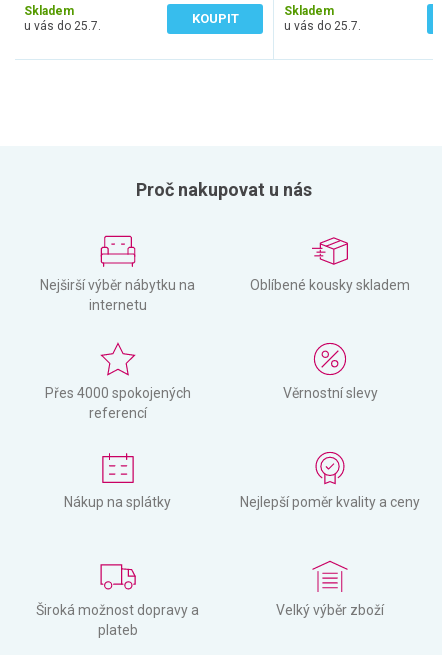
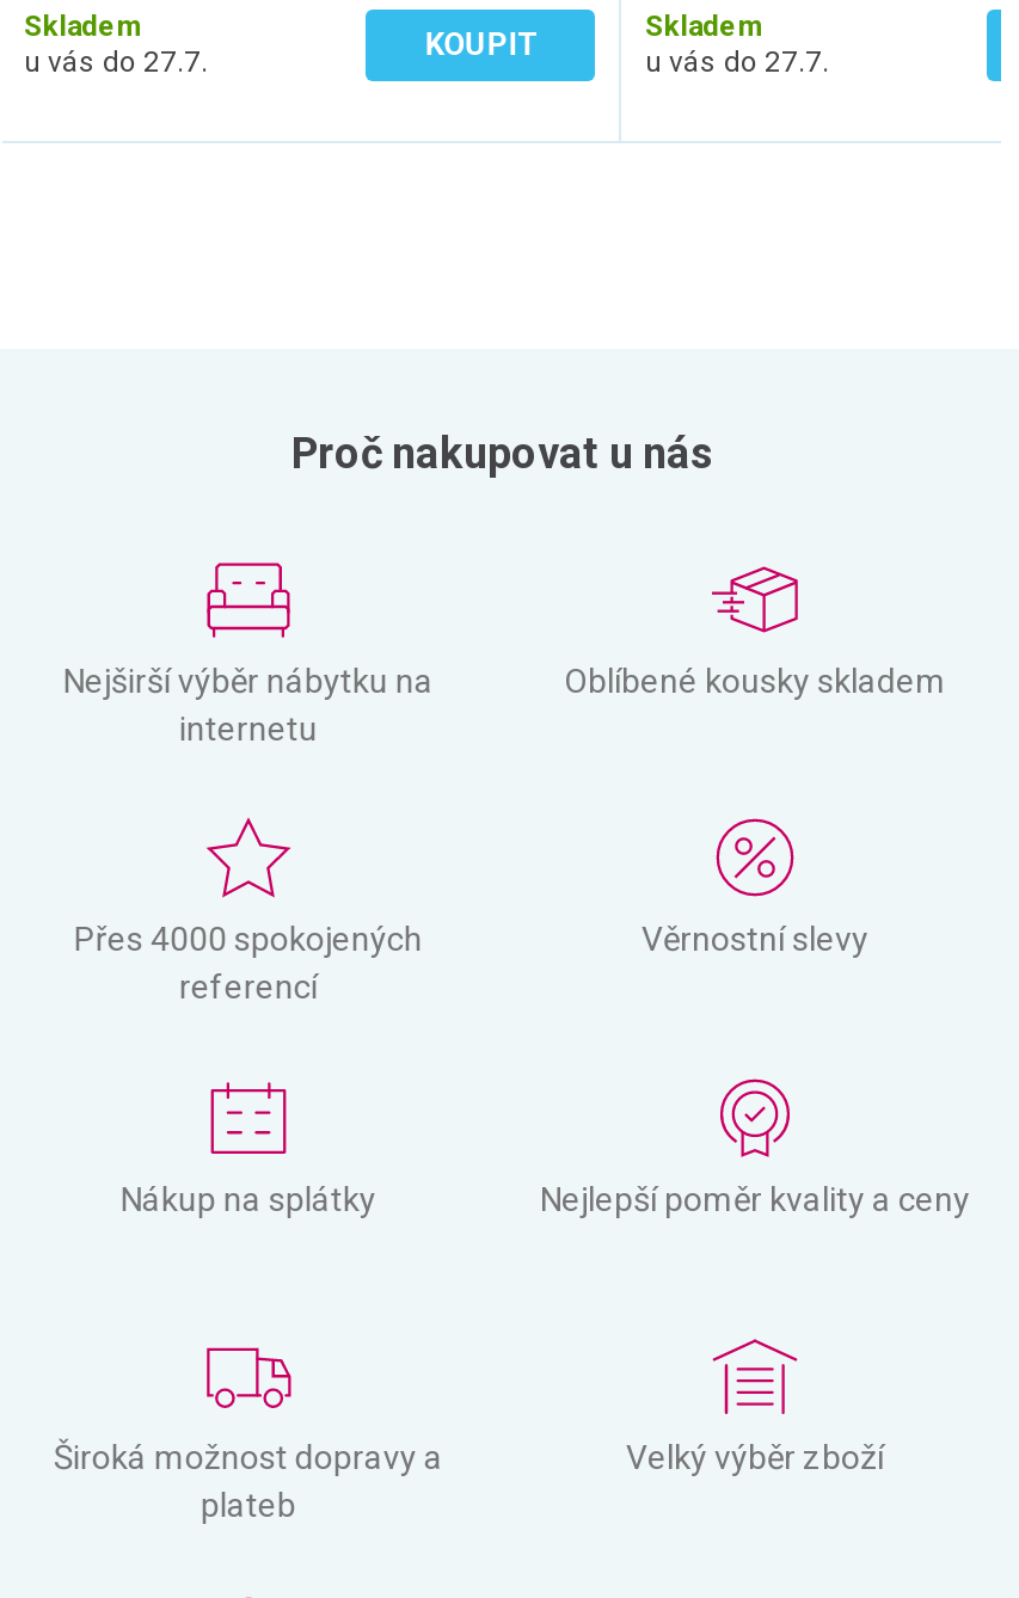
[24,19,101,33] u vás do 25.7. -> [24,45,208,79] u vás do 27.7.
[284,19,361,33] u vás do 25.7. -> [645,45,829,79] u vás do 27.7.

